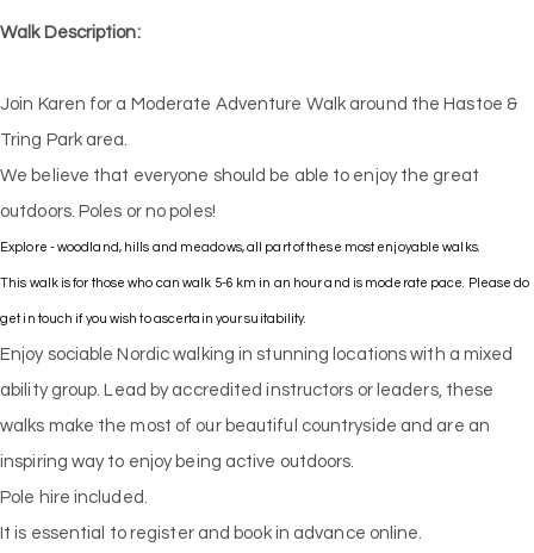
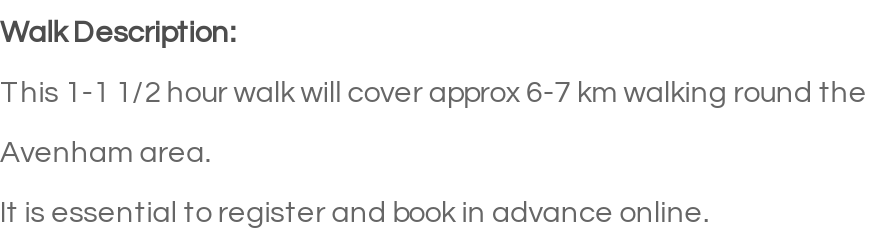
[0,95,530,506] Join Karen for a Moderate Adventure Walk around the Hastoe & | Tring Park area. | We believe that everyone should be able to enjoy the great | outdoors. Poles or no poles! | Explore - woodland, hills and meadows, all part of these most enjoyable walks. | This walk is for those who can walk 5-6 km in an hour and is moderate pace. Please do | get in touch if you wish to ascertain your suitability. | Enjoy sociable Nordic walking in stunning locations with a mixed | ability group. Lead by accredited instructors or leaders, these | walks make the most of our beautiful countryside and are an | inspiring way to enjoy being active outdoors. | Pole hire included. -> [0,77,867,167] This 1-1 1/2 hour walk will cover approx 6-7 km walking round the | Avenham area.

